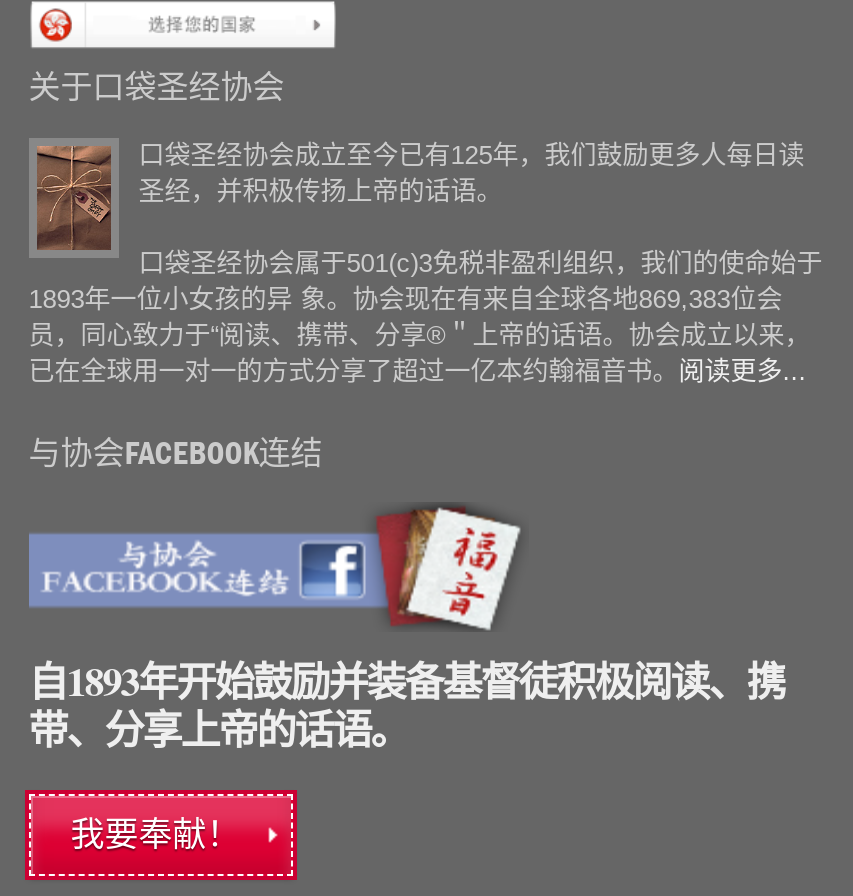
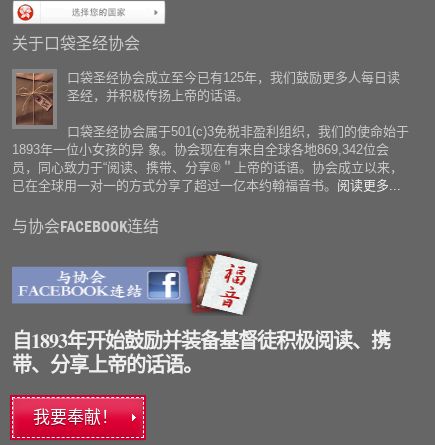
[28,284,782,314] 1893年一位小女孩的异 象。协会现在有来自全球各地869,383位会 -> [12,142,389,157] 1893年一位小女孩的异 象。协会现在有来自全球各地869,342位会

